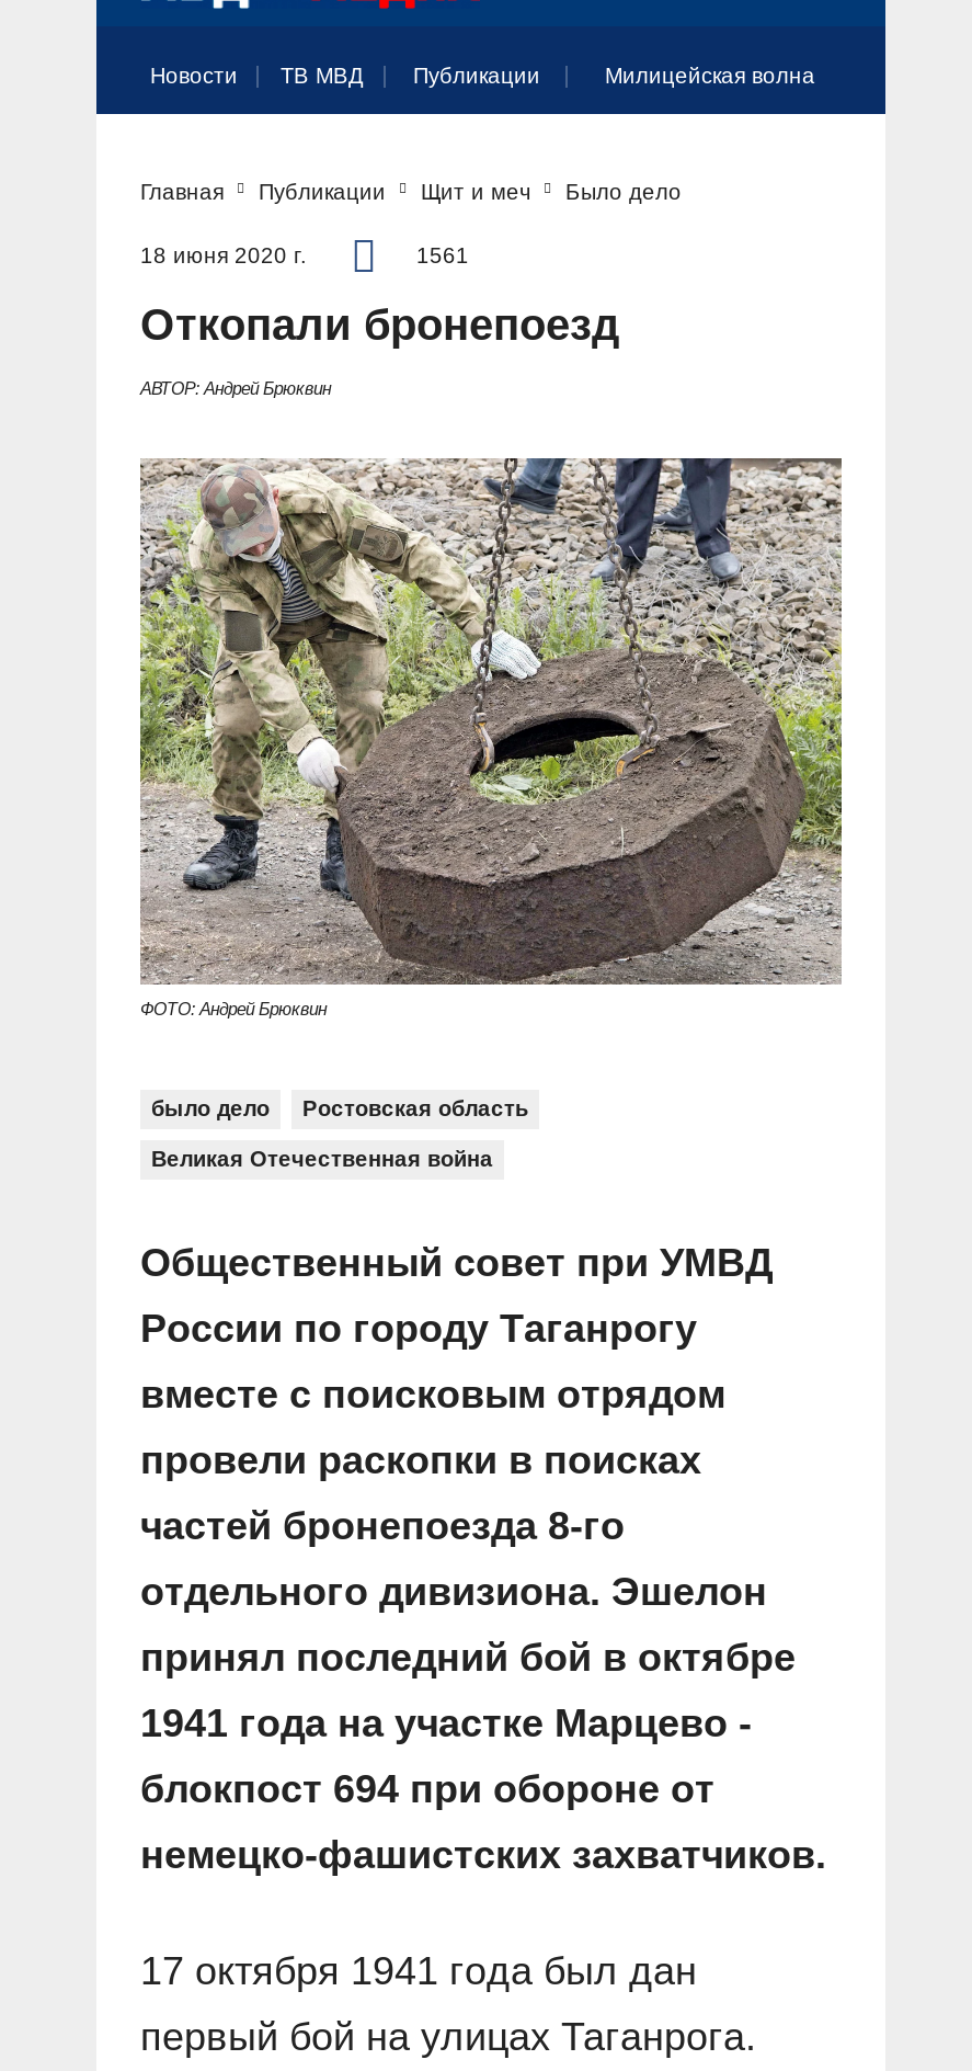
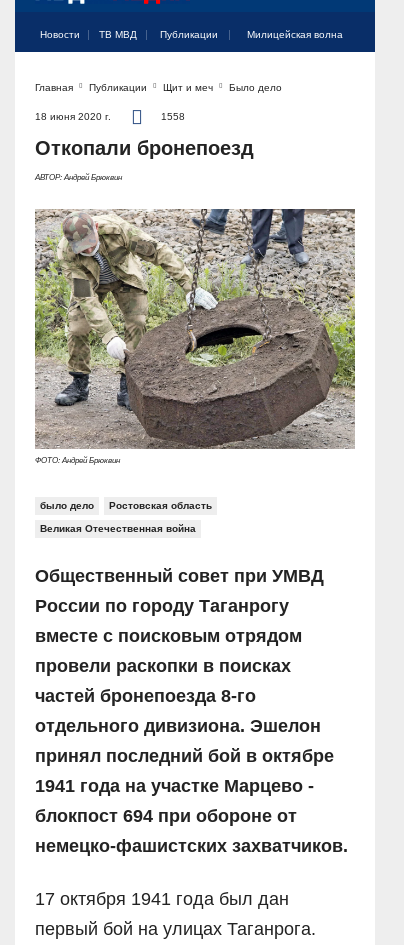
[416,243,469,268] 1561 -> [161,111,185,122] 1558

